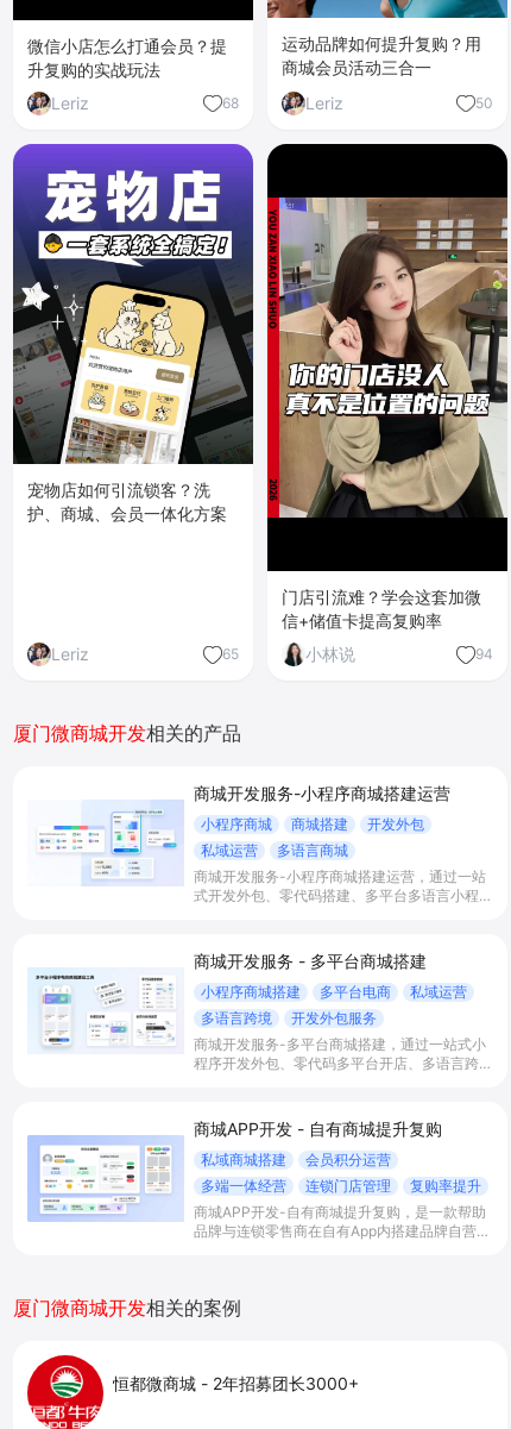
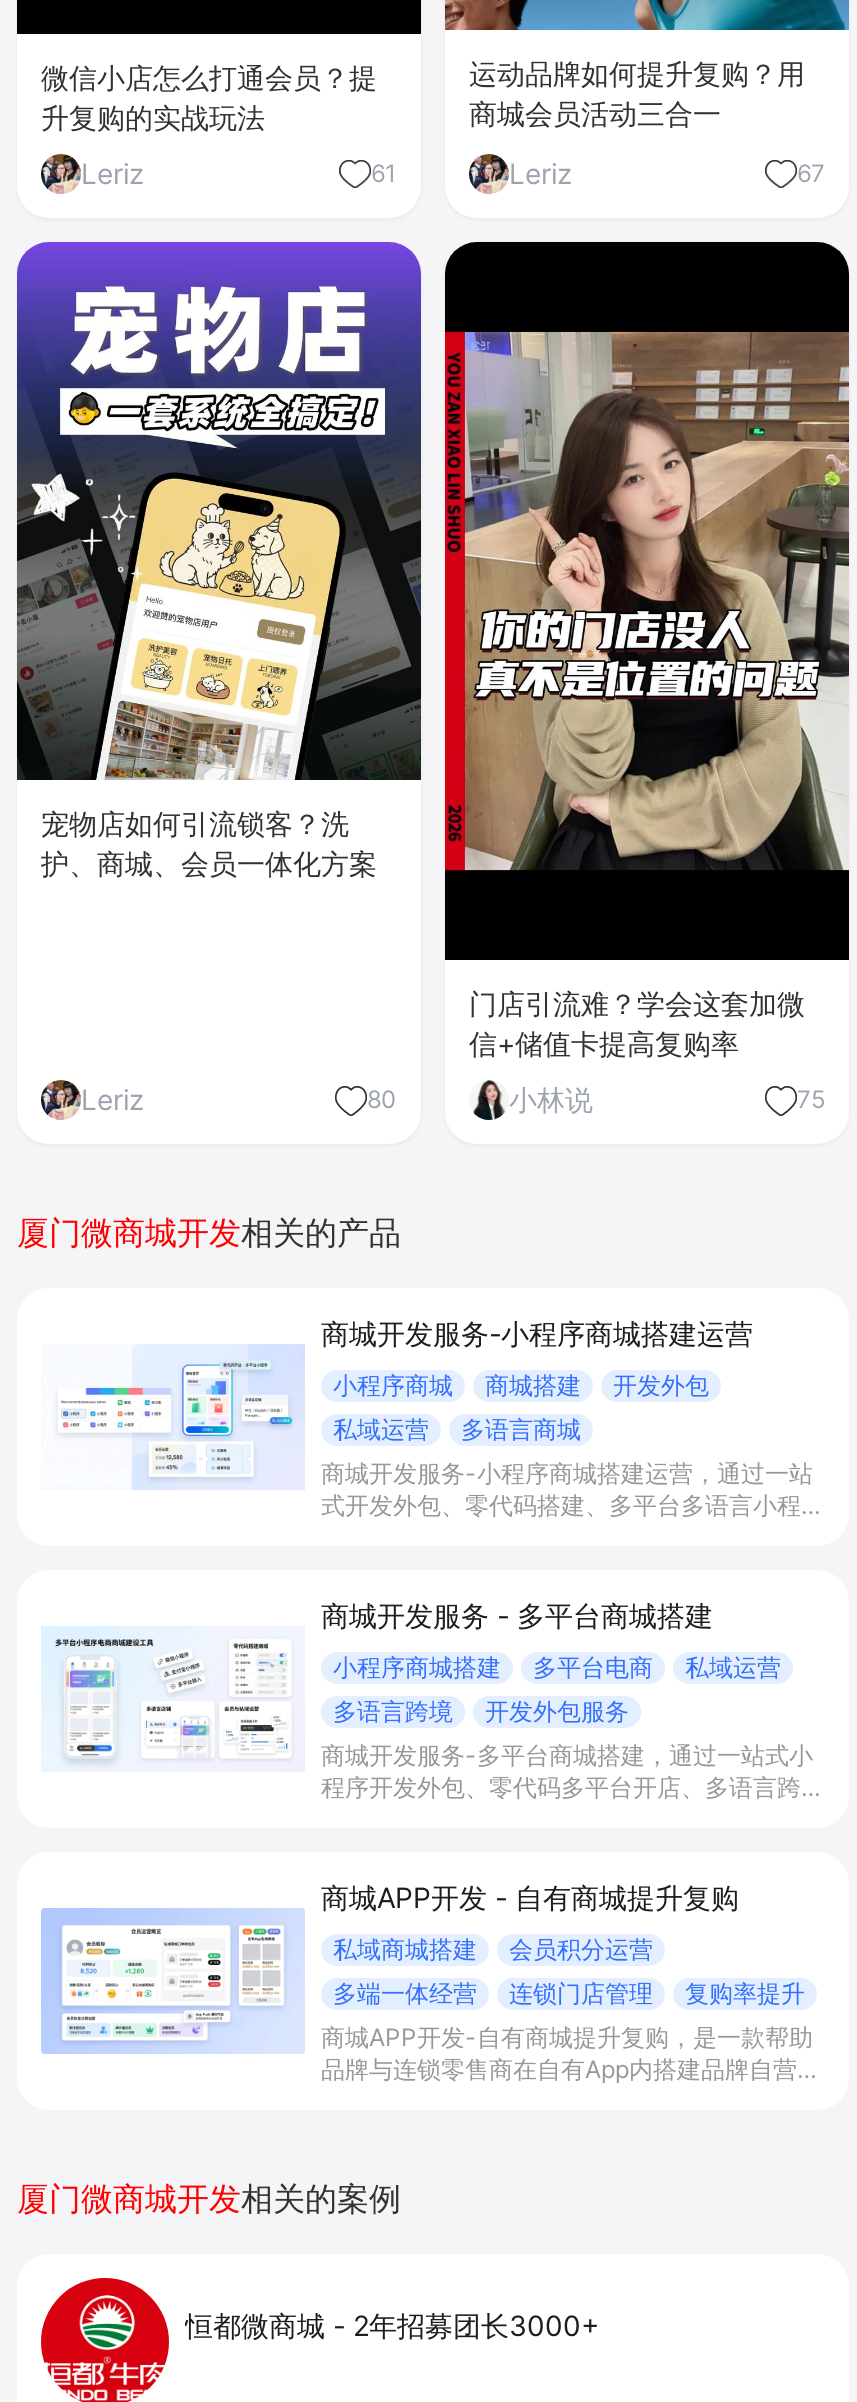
[222,94,239,112] 68 -> [371,158,397,188] 61
[475,94,493,112] 50 -> [797,158,825,188] 67
[222,645,239,663] 65 -> [367,1084,397,1114] 80
[475,645,493,663] 94 -> [797,1084,825,1114] 75

